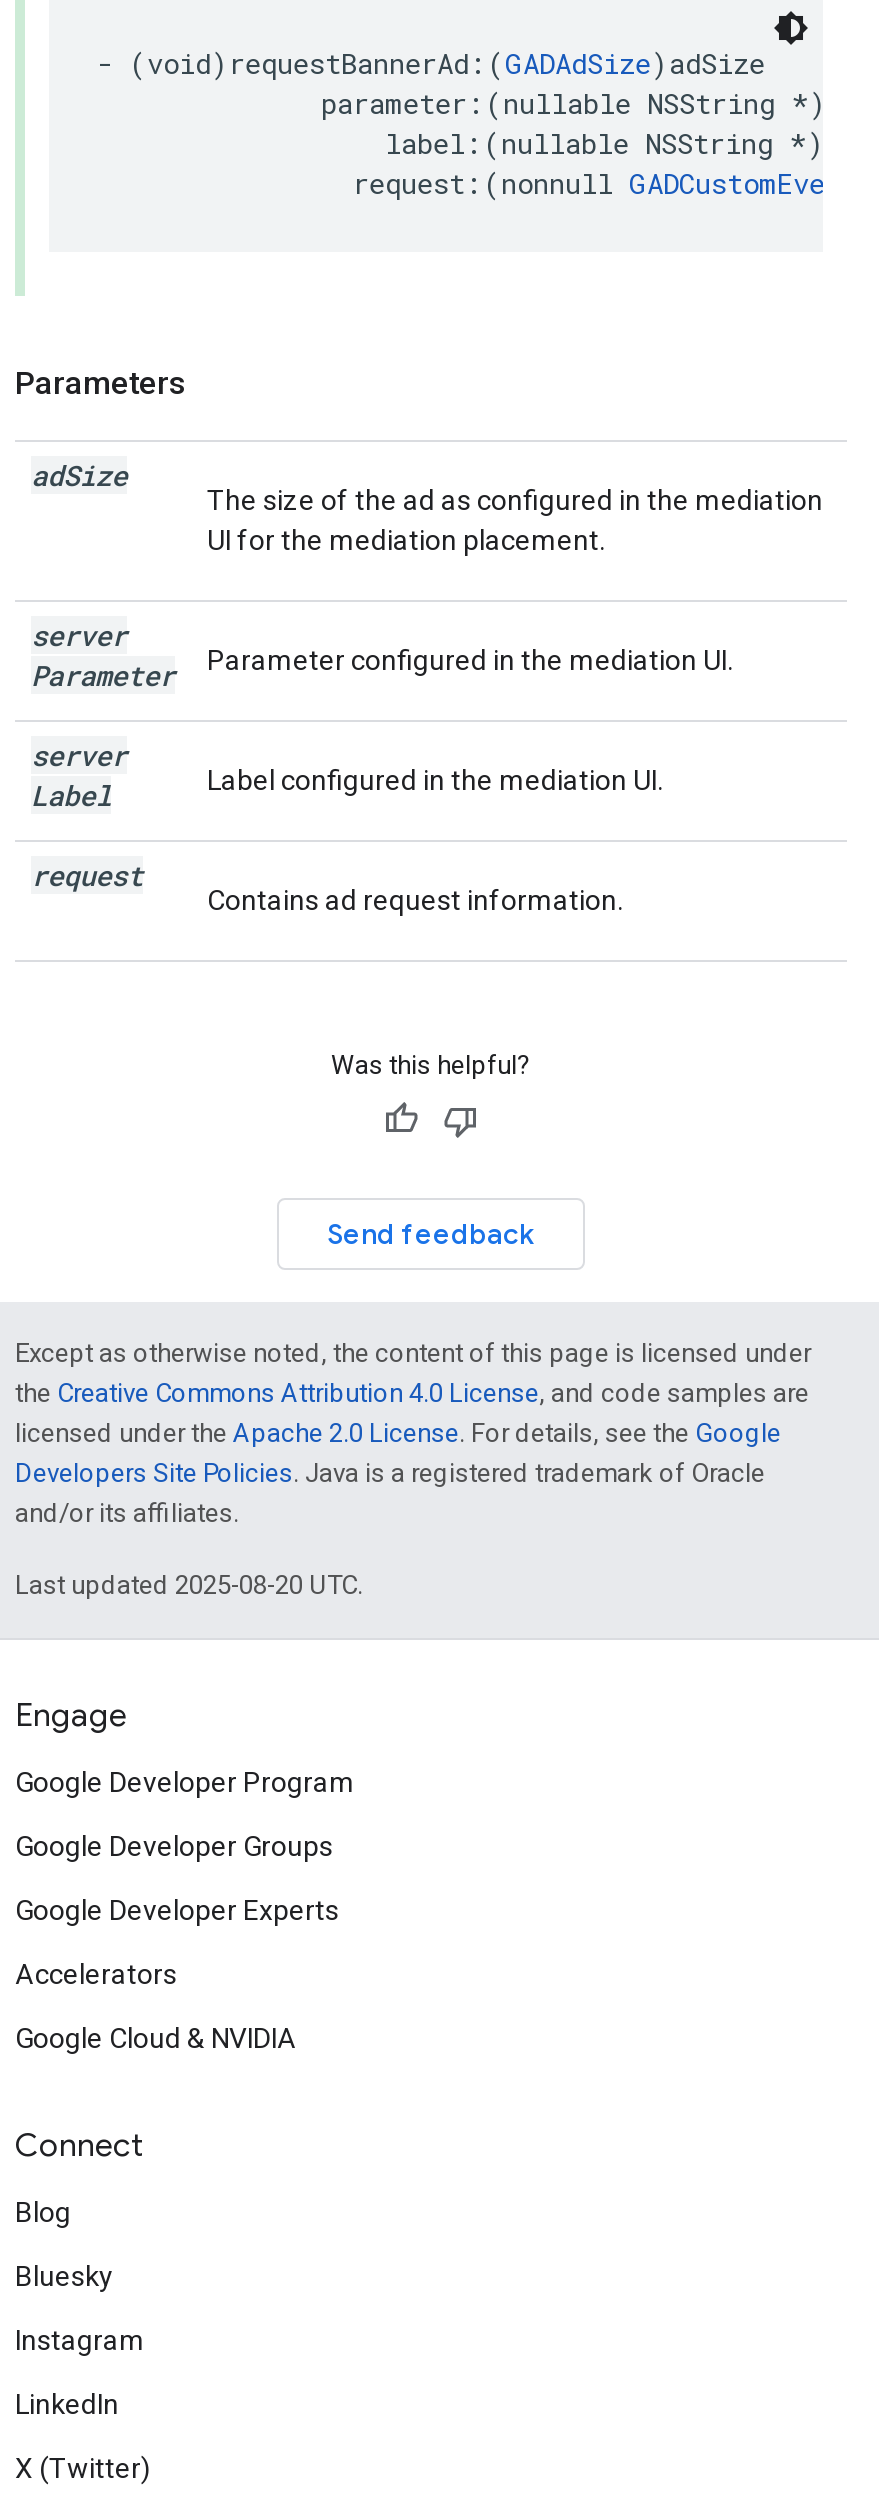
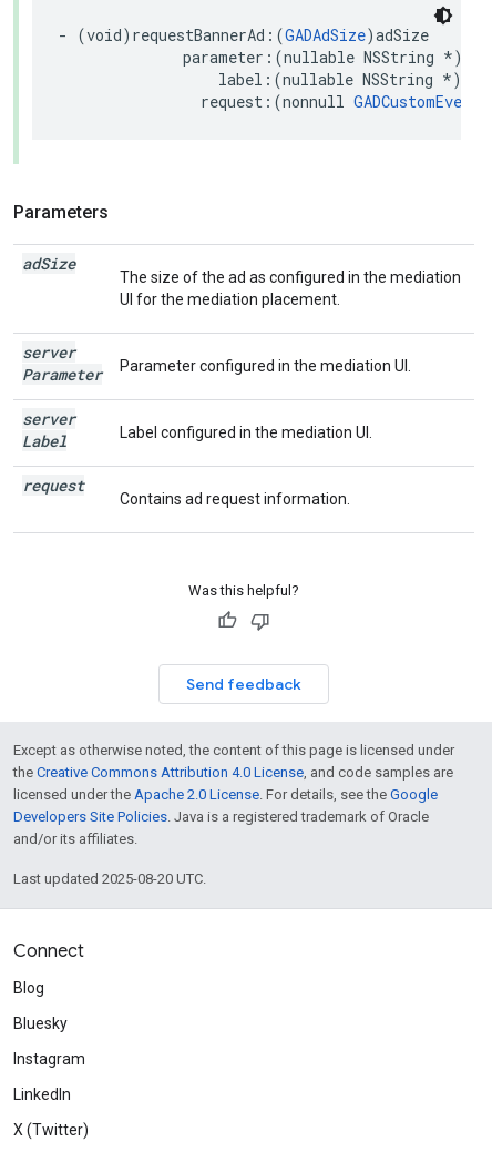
[15,1696,355,2054] Engage | Google Developer Program | Google Developer Groups | Google Developer Experts | Accelerators | Google Cloud & NVIDIA -> none

